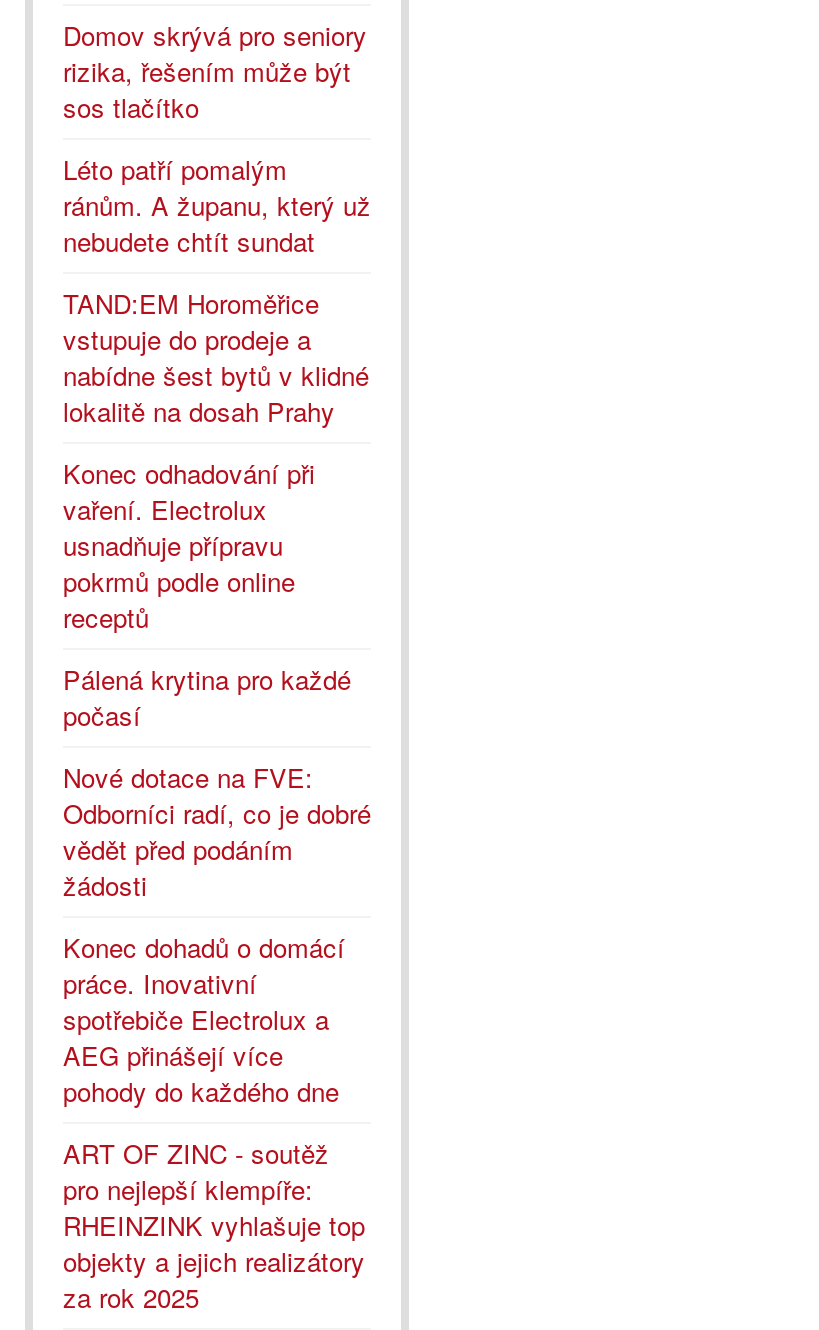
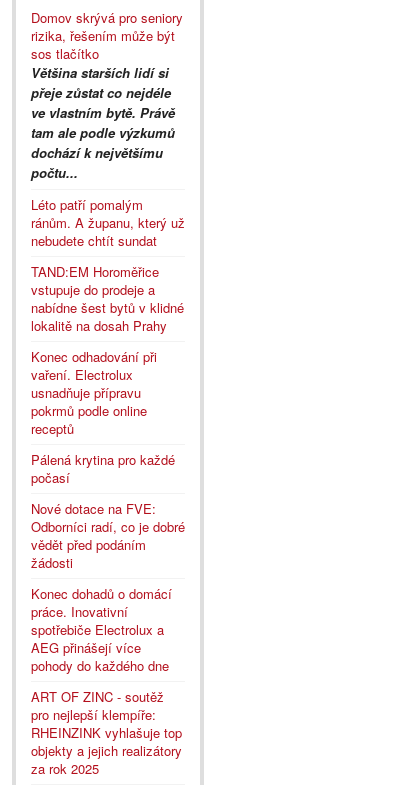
none -> [31,63,175,182] Většina starších lidí si | přeje zůstat co nejdéle | ve vlastním bytě. Právě | tam ale podle výzkumů | dochází k největšímu | počtu...

